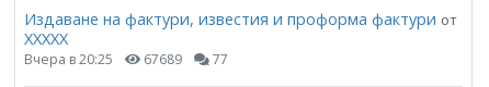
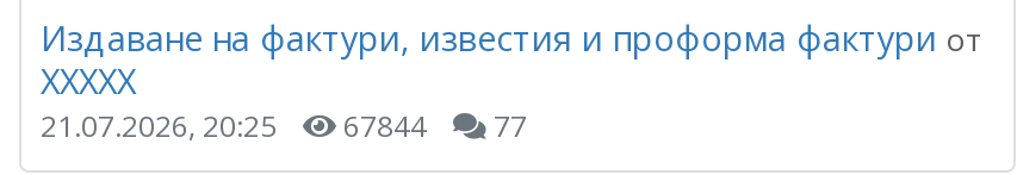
[24,50,182,69] Вчера в 20:25 | 67689 -> [41,107,427,147] 21.07.2026, 20:25 | 67844

